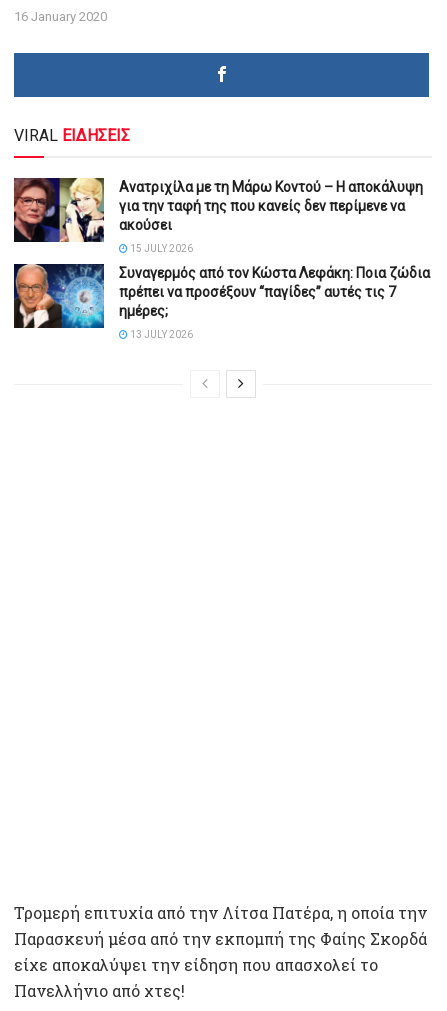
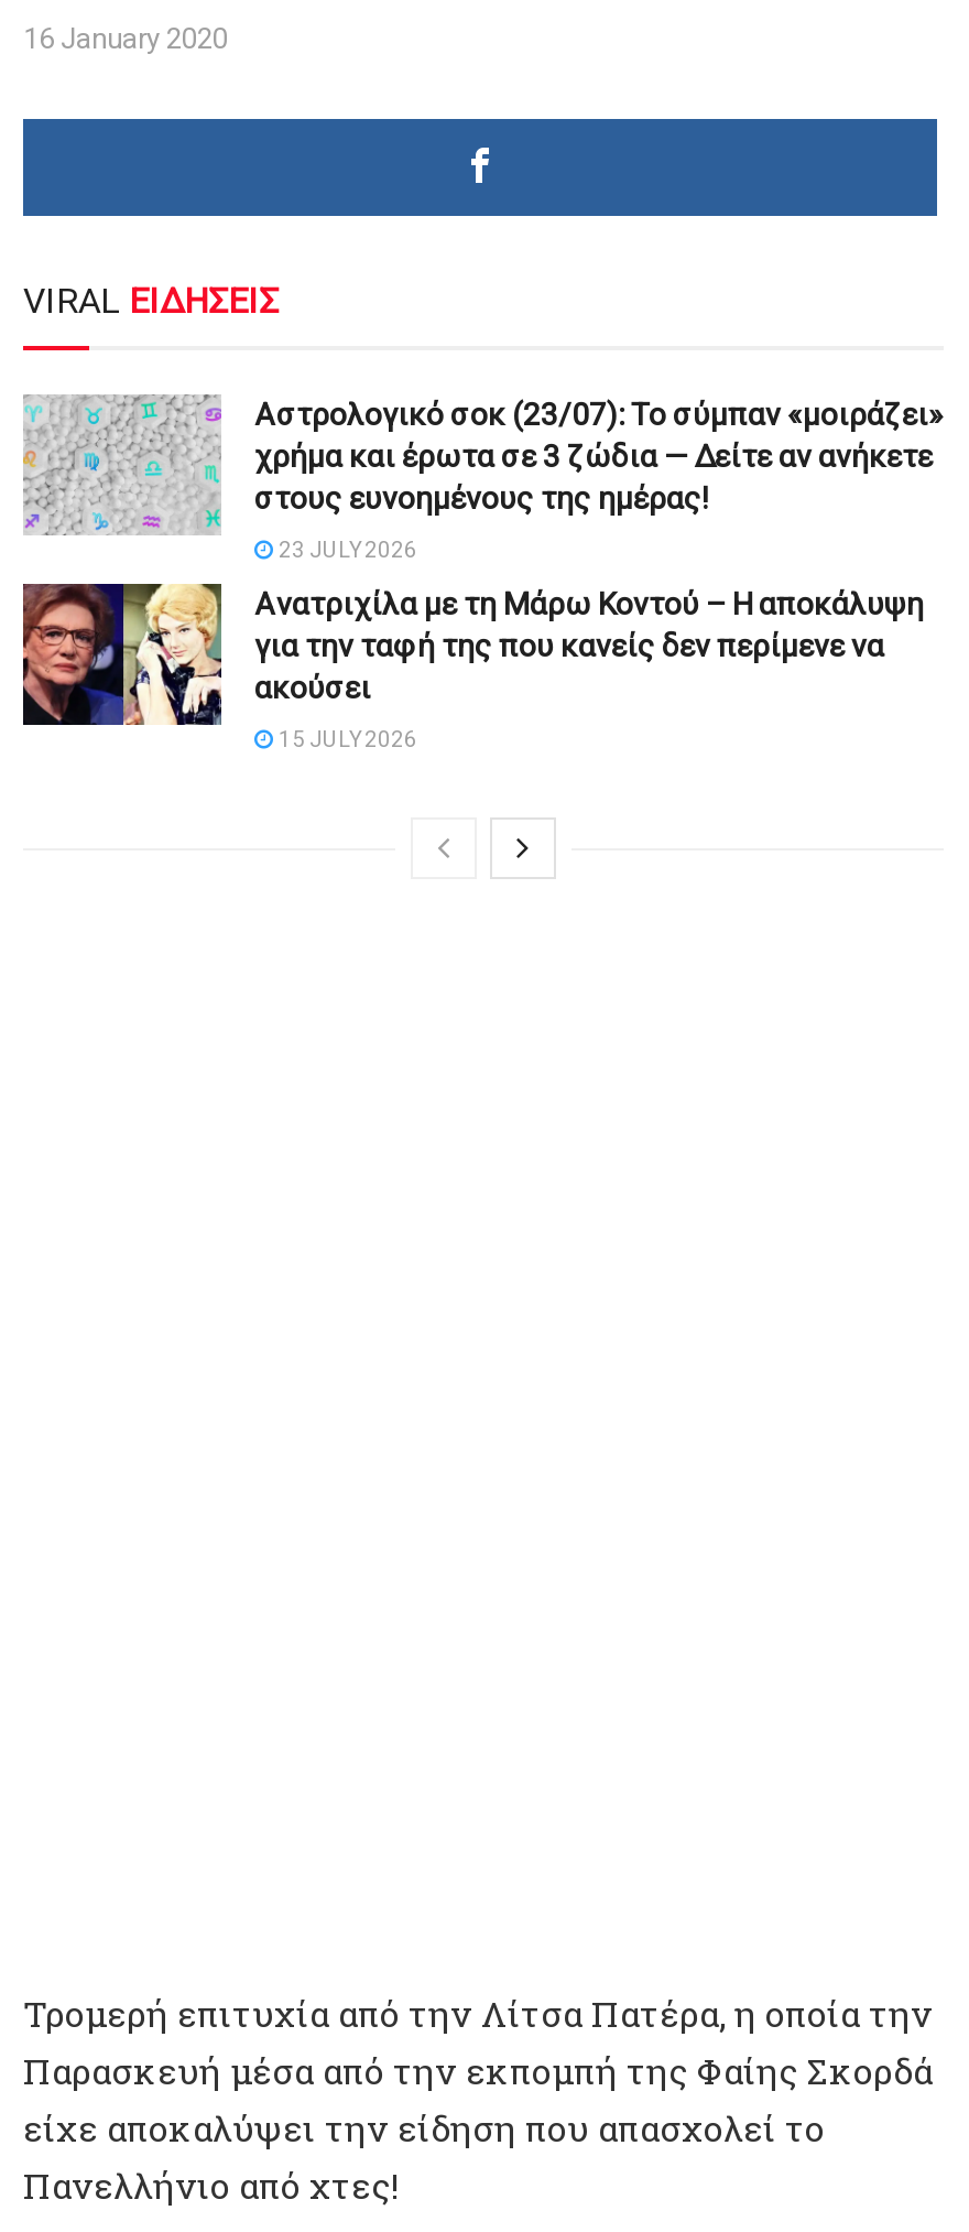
none -> [23,394,944,561] [image] | Αστρολογικό σοκ (23/07): Το σύμπαν «μοιράζει» | χρήμα και έρωτα σε 3 ζώδια — Δείτε αν ανήκετε | στους ευνοημένους της ημέρας! | 23 JULY 2026
moved [12,177,423,254] -> [19,582,924,751]: [image] | Ανατριχίλα με τη Μάρω Κοντού – Η αποκάλυψη | για την ταφή της που κανείς δεν περίμενε να | ακούσει | 15 JULY 2026
[13,263,430,340] [image] | Συναγερμός από τον Κώστα Λεφάκη: Ποια ζώδια | πρέπει να προσέξουν “παγίδες” αυτές τις 7 | ημέρες; | 13 JULY 2026 -> none

